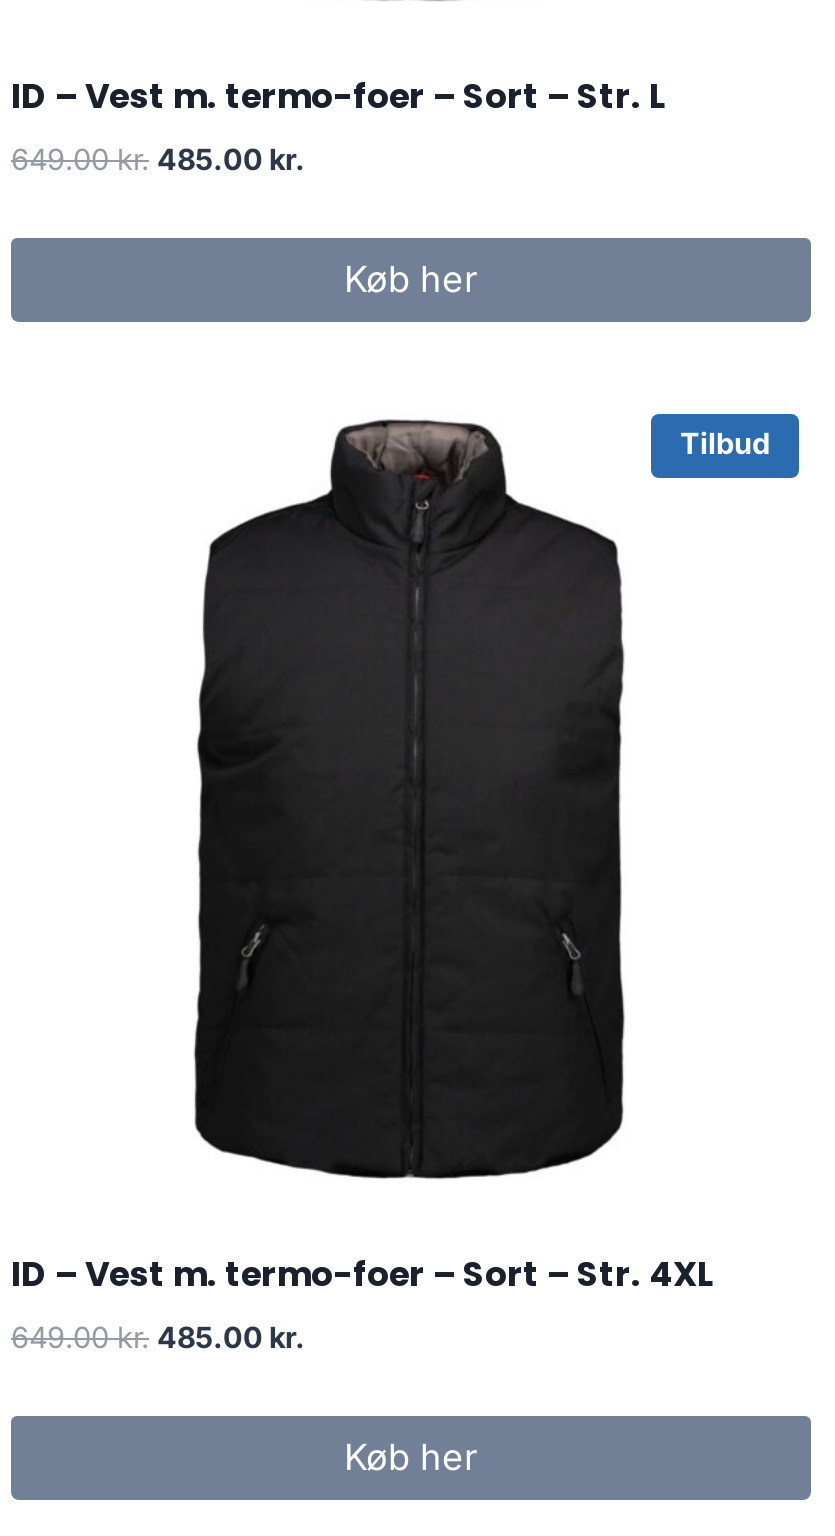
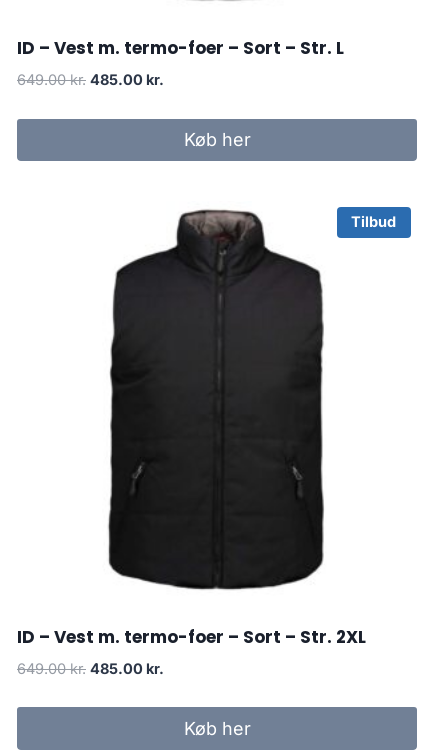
[11,1250,713,1298] ID – Vest m. termo-foer – Sort – Str. 4XL -> [17,625,366,649] ID – Vest m. termo-foer – Sort – Str. 2XL

